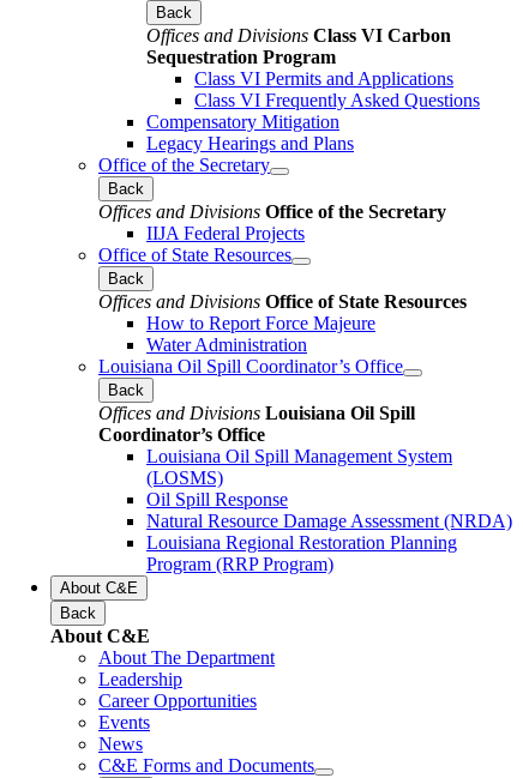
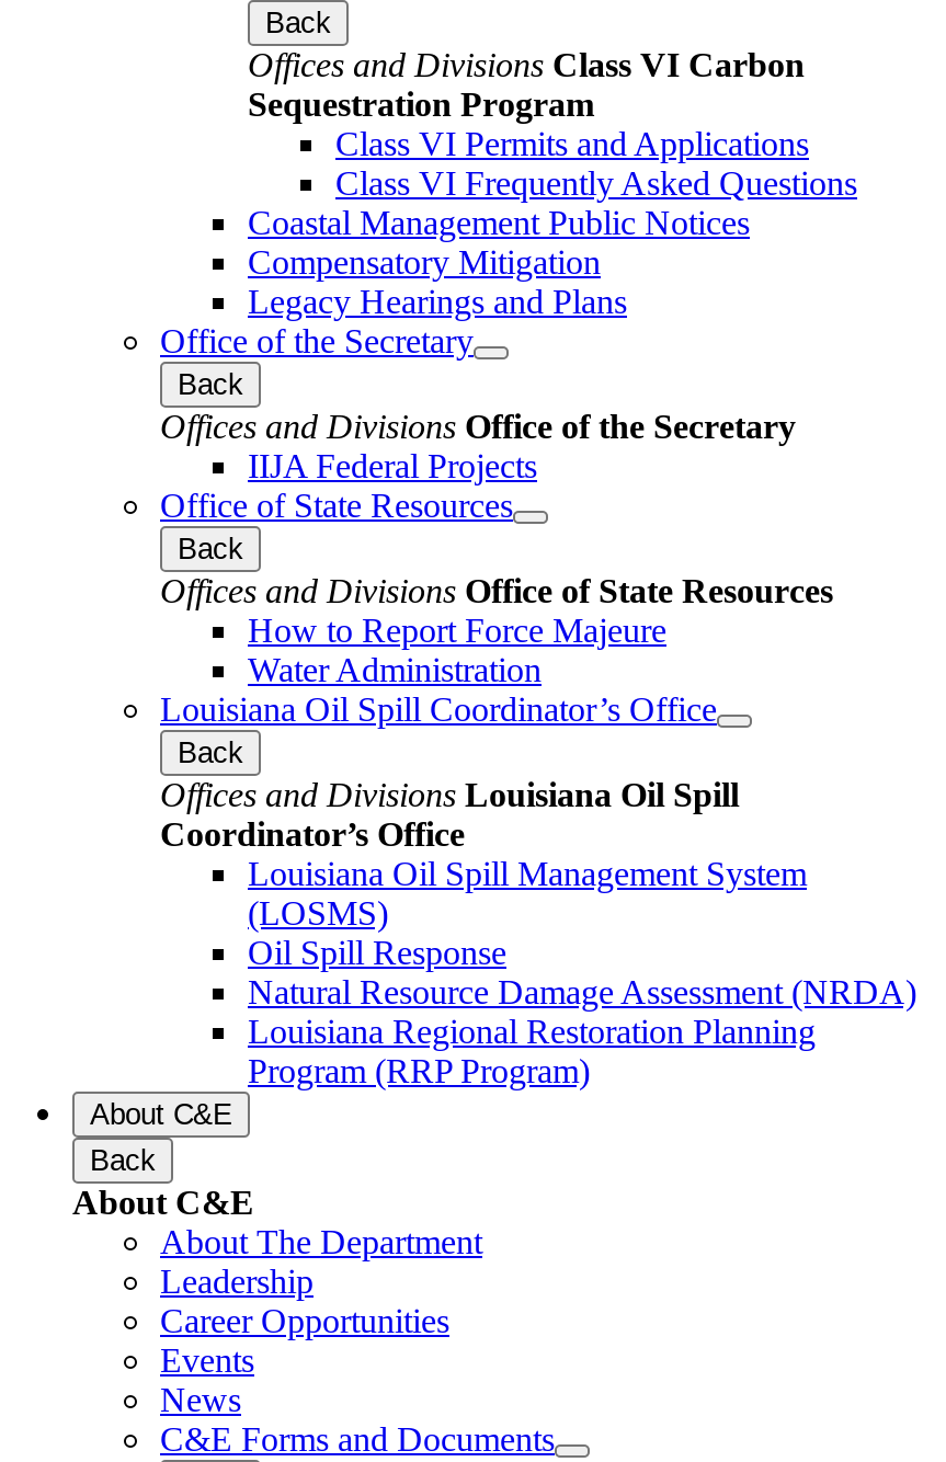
none -> [248,203,750,240] Coastal Management Public Notices

